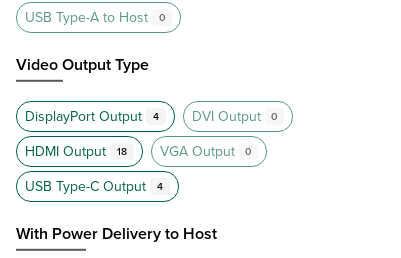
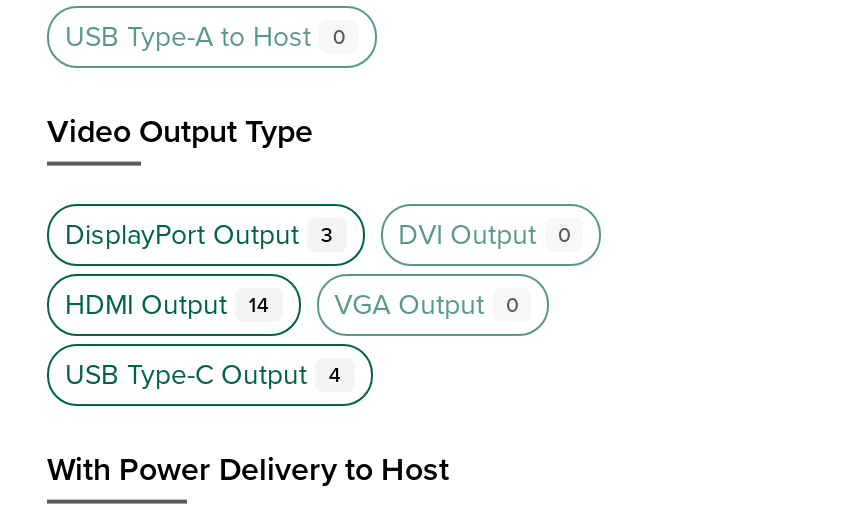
[25,108,159,125] DisplayPort Output 4 -> [65,217,333,251] DisplayPort Output 3
[25,143,127,160] HDMI Output 18 -> [65,287,269,321] HDMI Output 14

